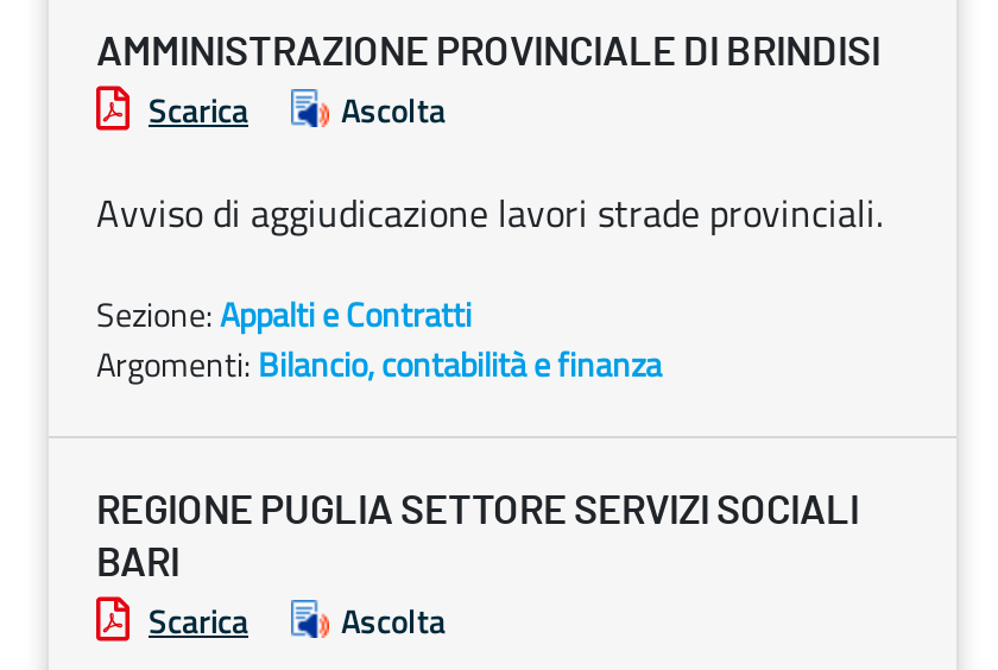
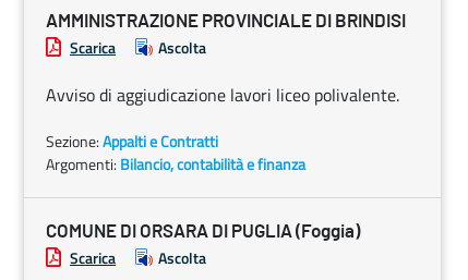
[96,184,883,241] Avviso di aggiudicazione lavori strade provinciali. -> [46,82,399,108] Avviso di aggiudicazione lavori liceo polivalente.
[96,491,859,583] REGIONE PUGLIA SETTORE SERVIZI SOCIALI | BARI -> [46,222,360,241] COMUNE DI ORSARA DI PUGLIA (Foggia)

